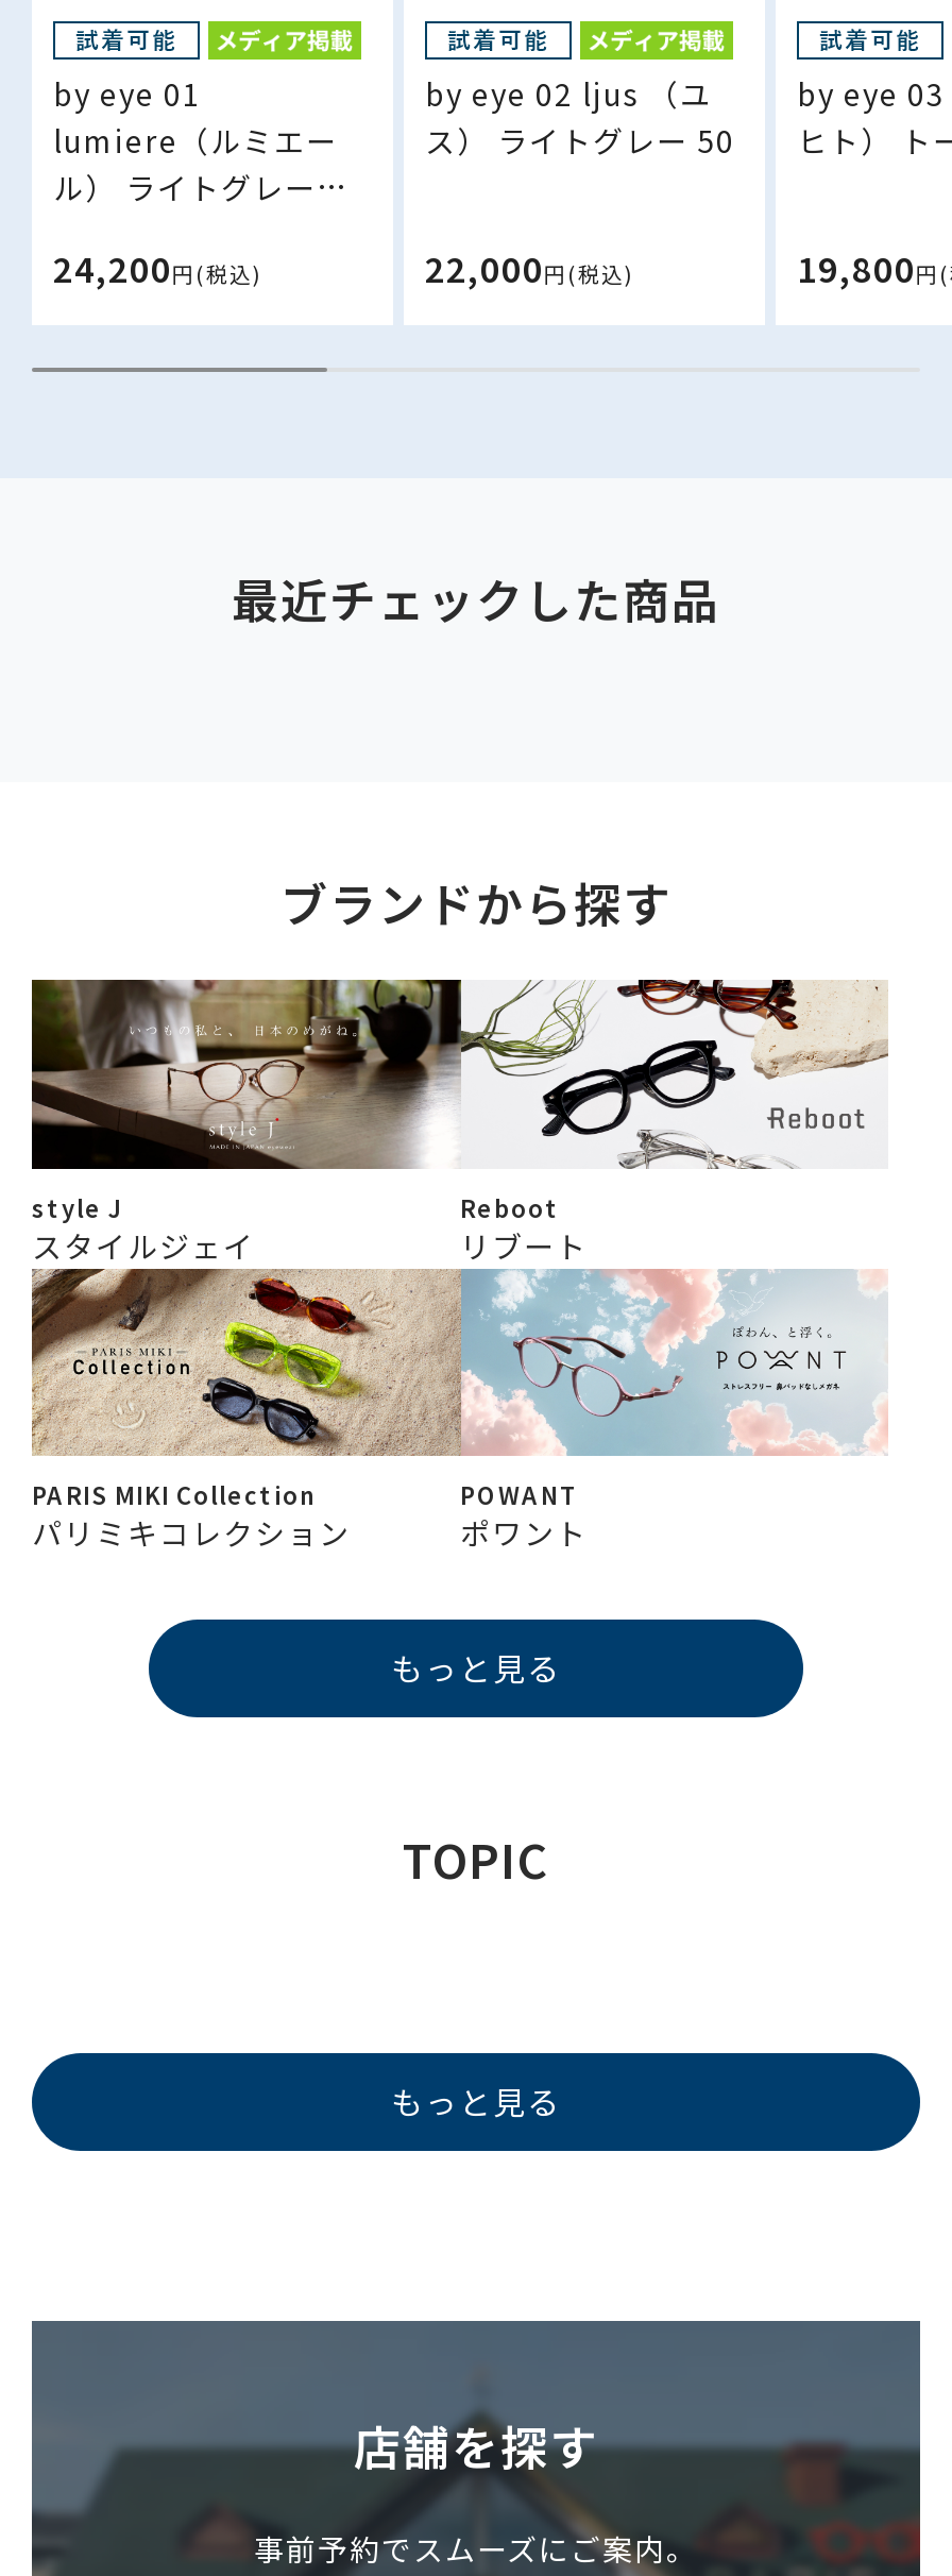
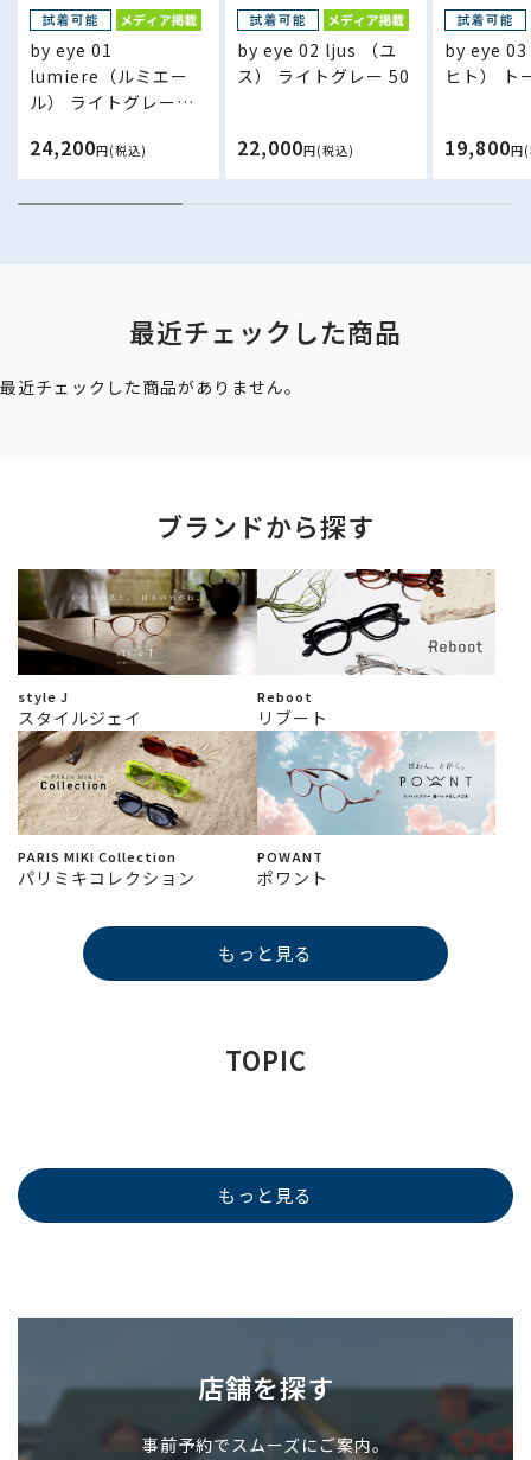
none -> [0,374,302,398] 最近チェックした商品がありません。

